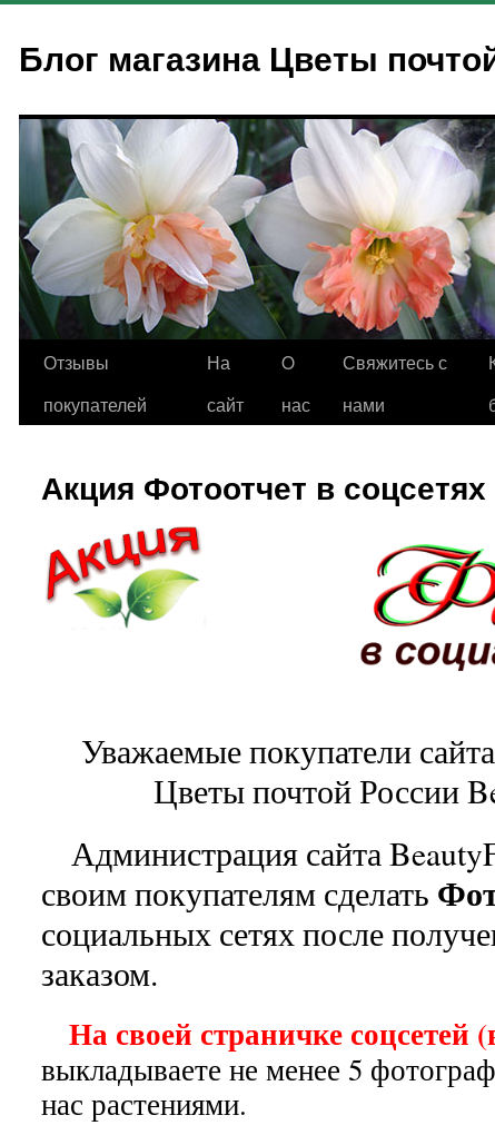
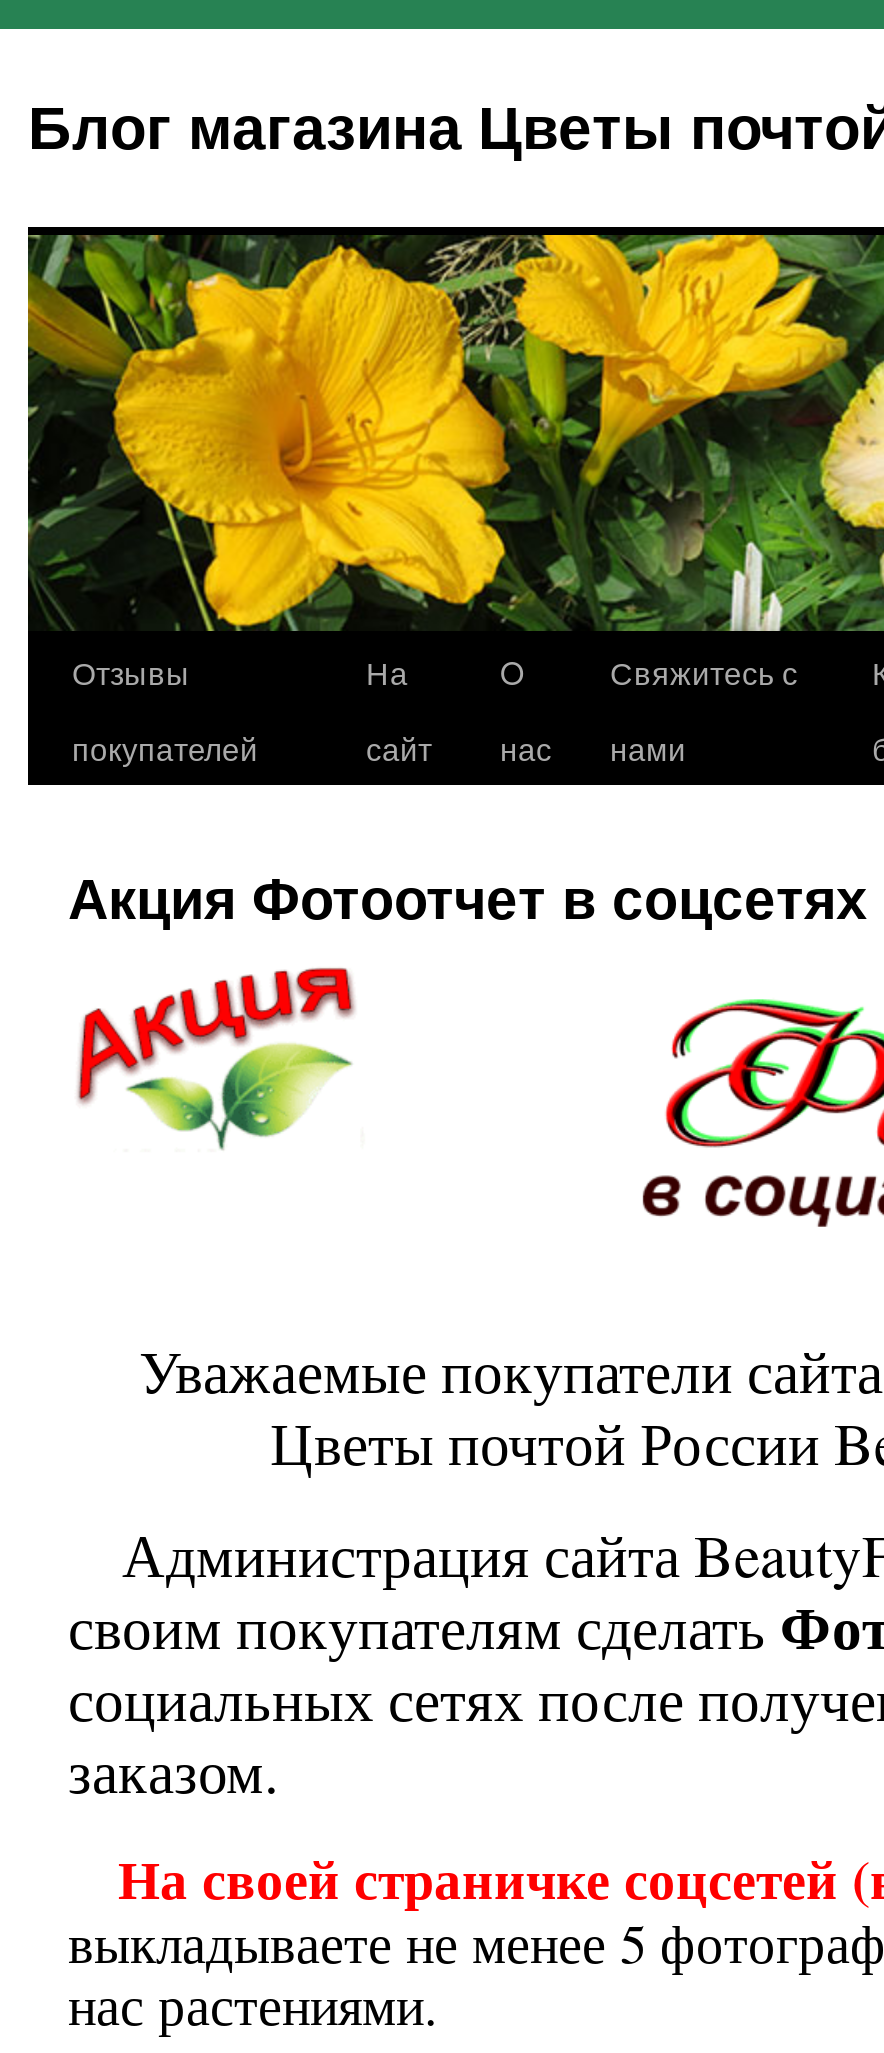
[18,118,492,339] [image] -> [26,233,878,633] [image]

